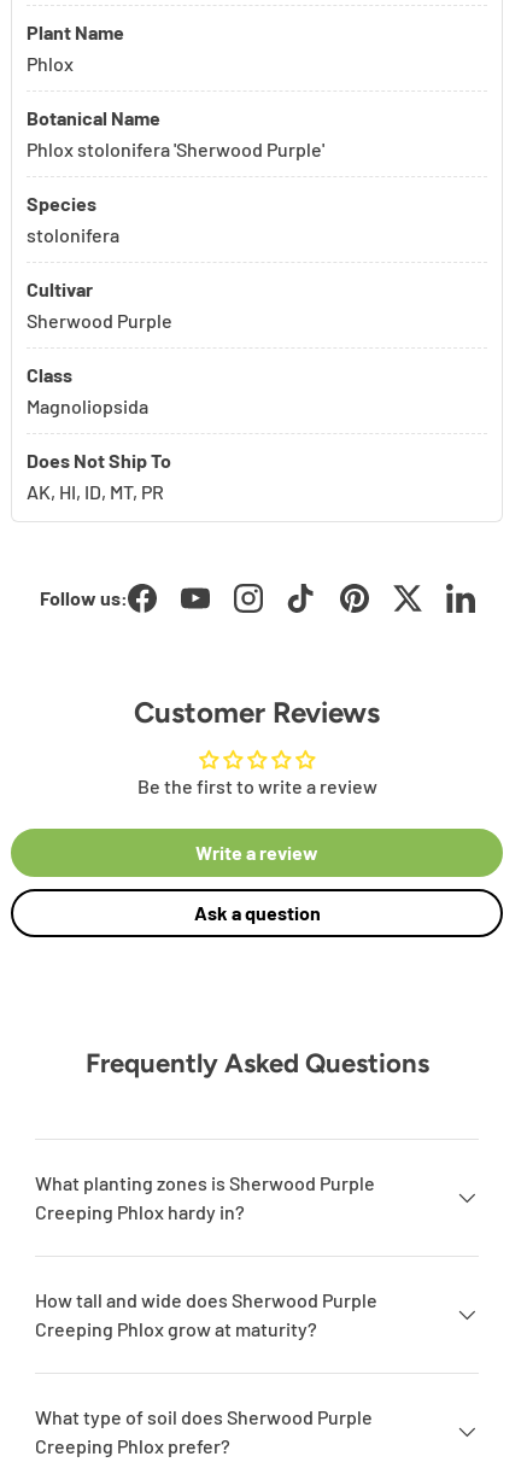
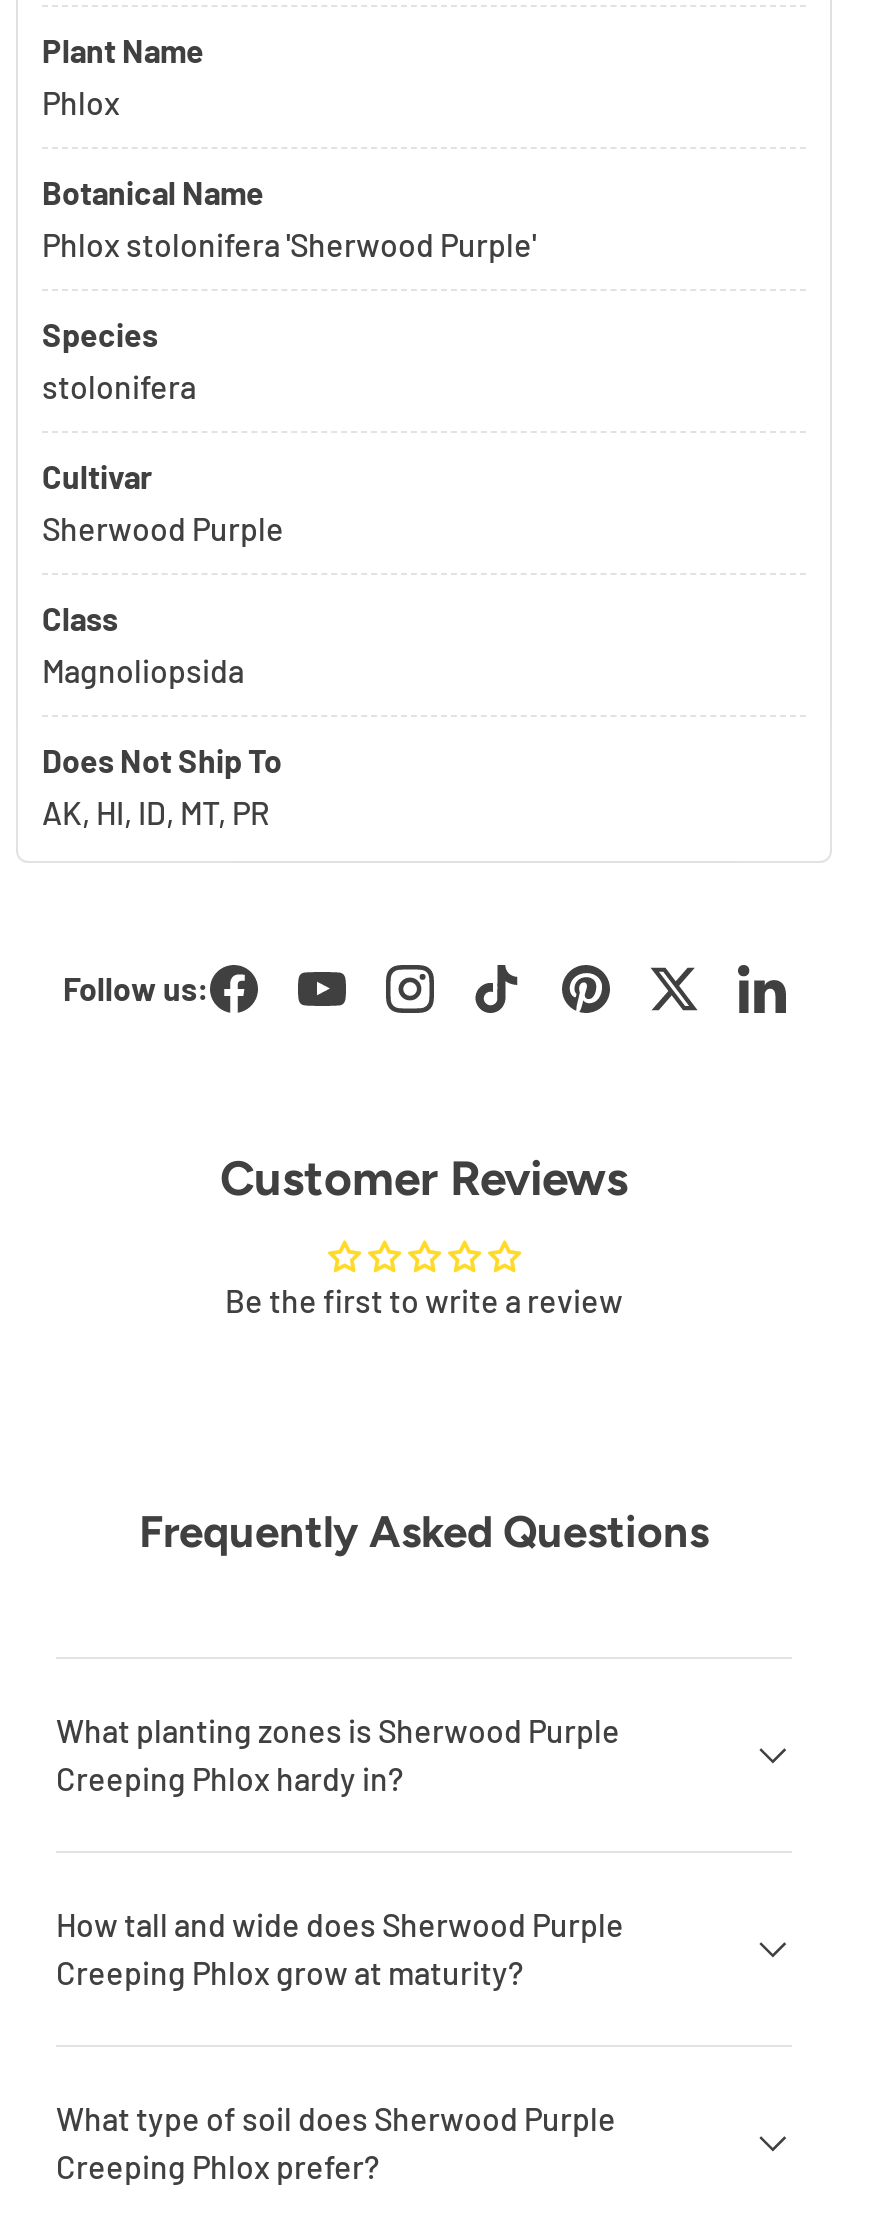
[194,841,320,924] Write a review | Ask a question -> none

